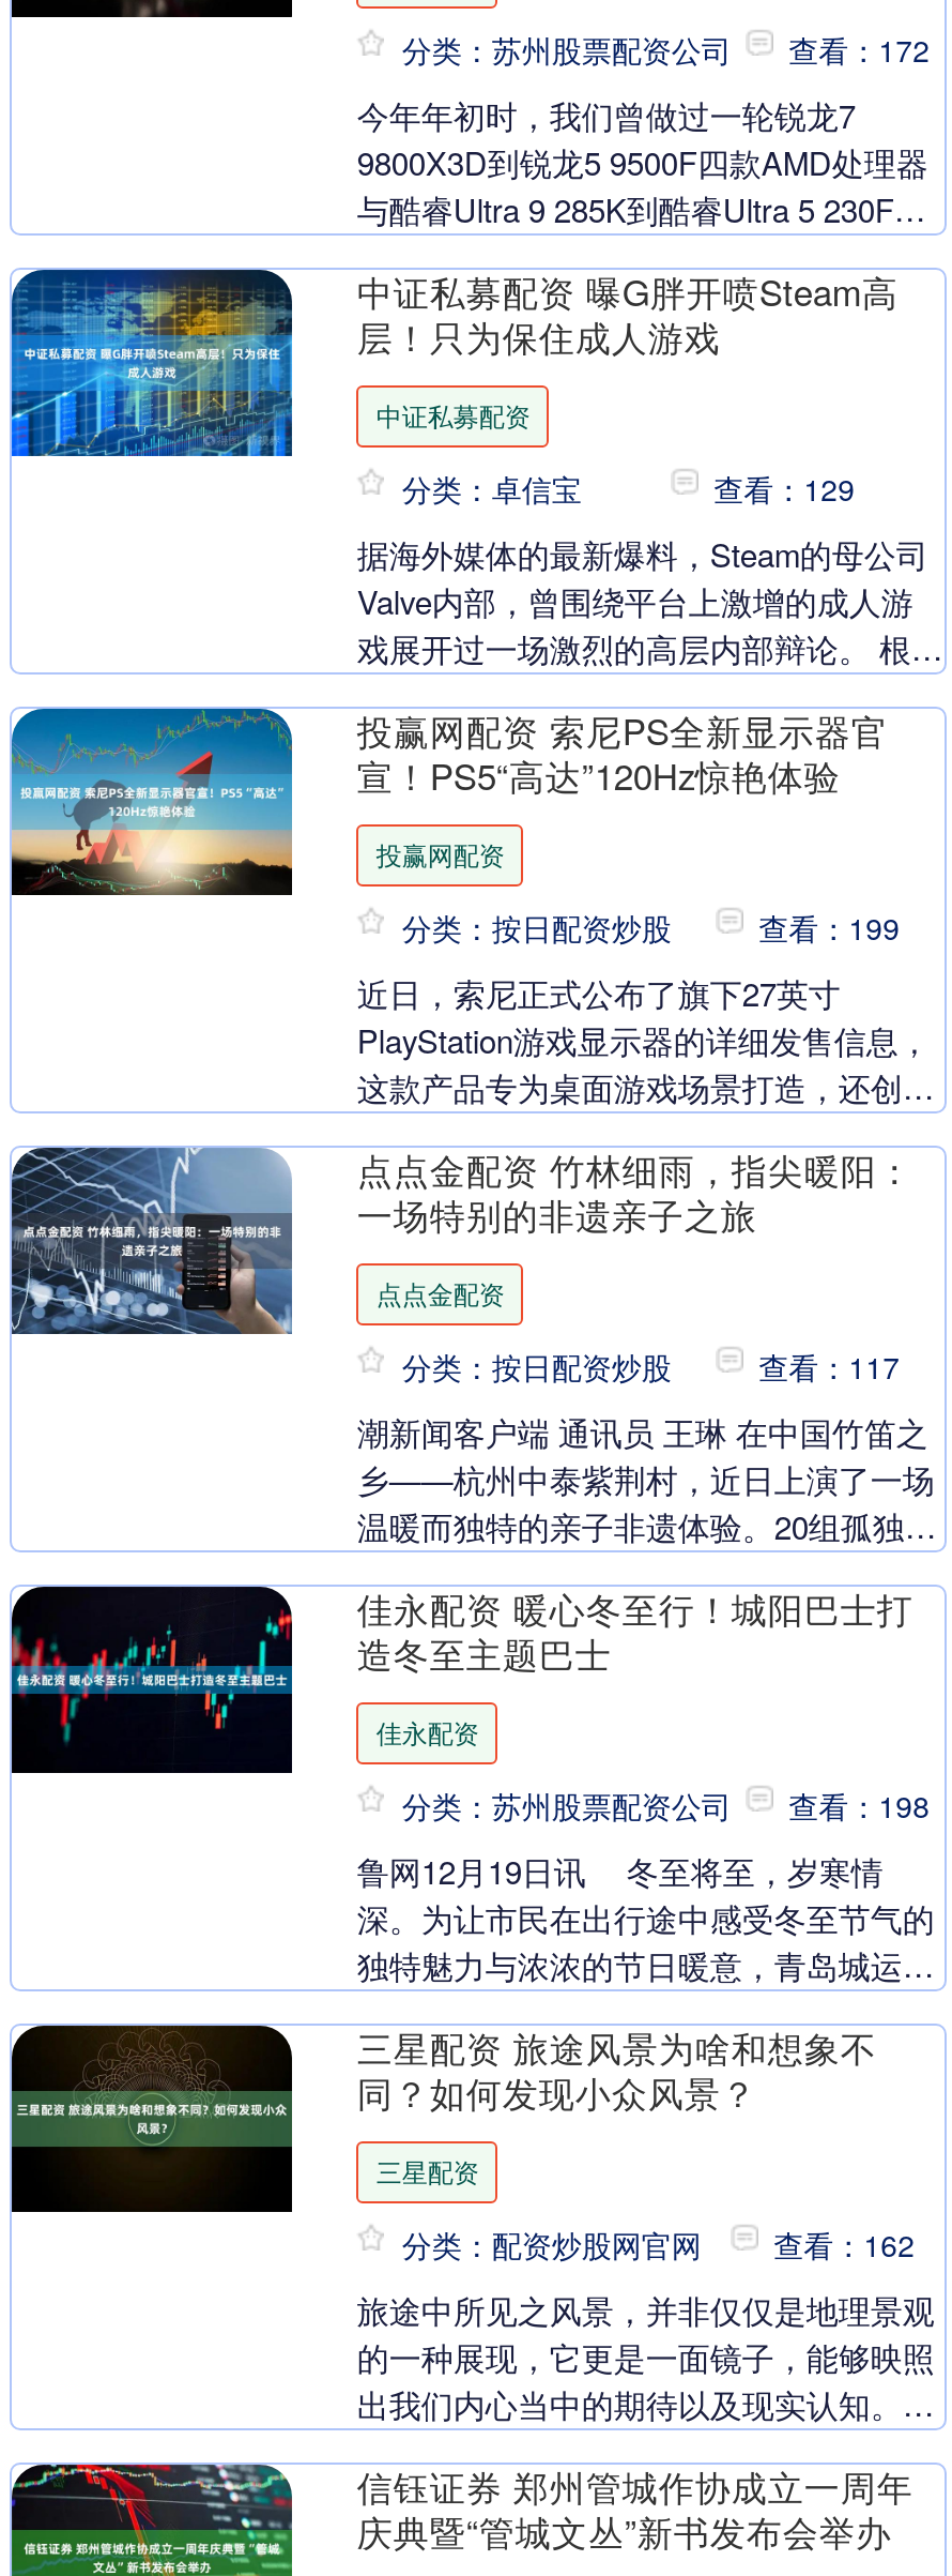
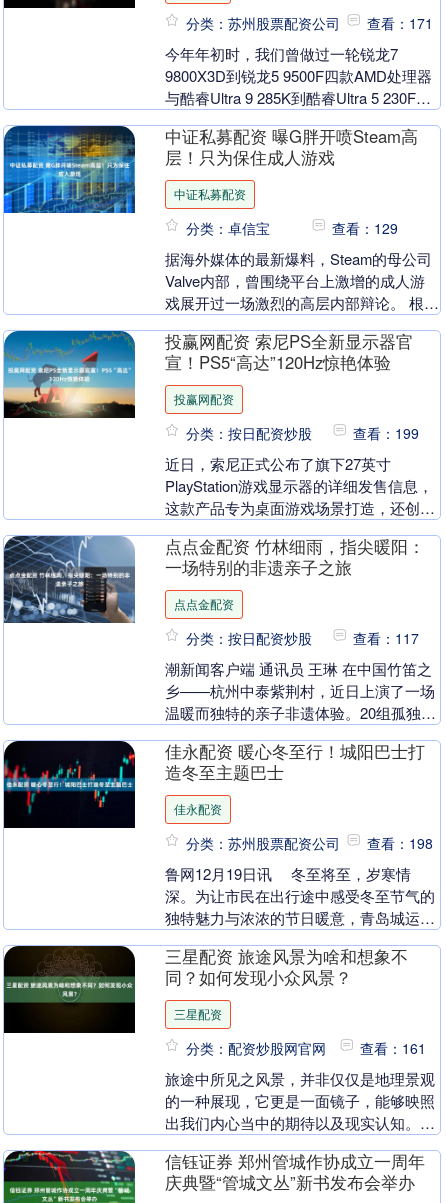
[402,27,930,70] 分类：苏州股票配资公司 查看：172 -> [186,13,433,33] 分类：苏州股票配资公司 查看：171
[402,2222,915,2265] 分类：配资炒股网官网 查看：162 -> [186,1038,426,1058] 分类：配资炒股网官网 查看：161

